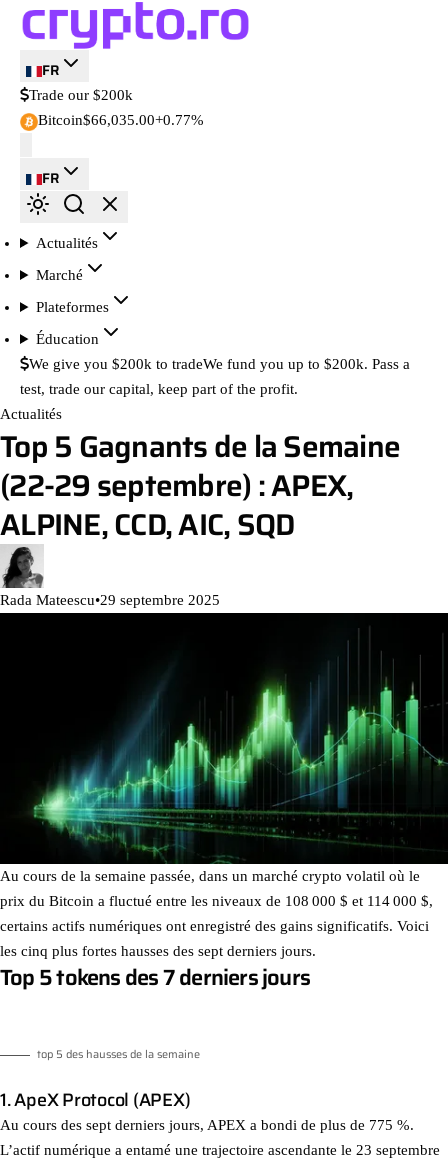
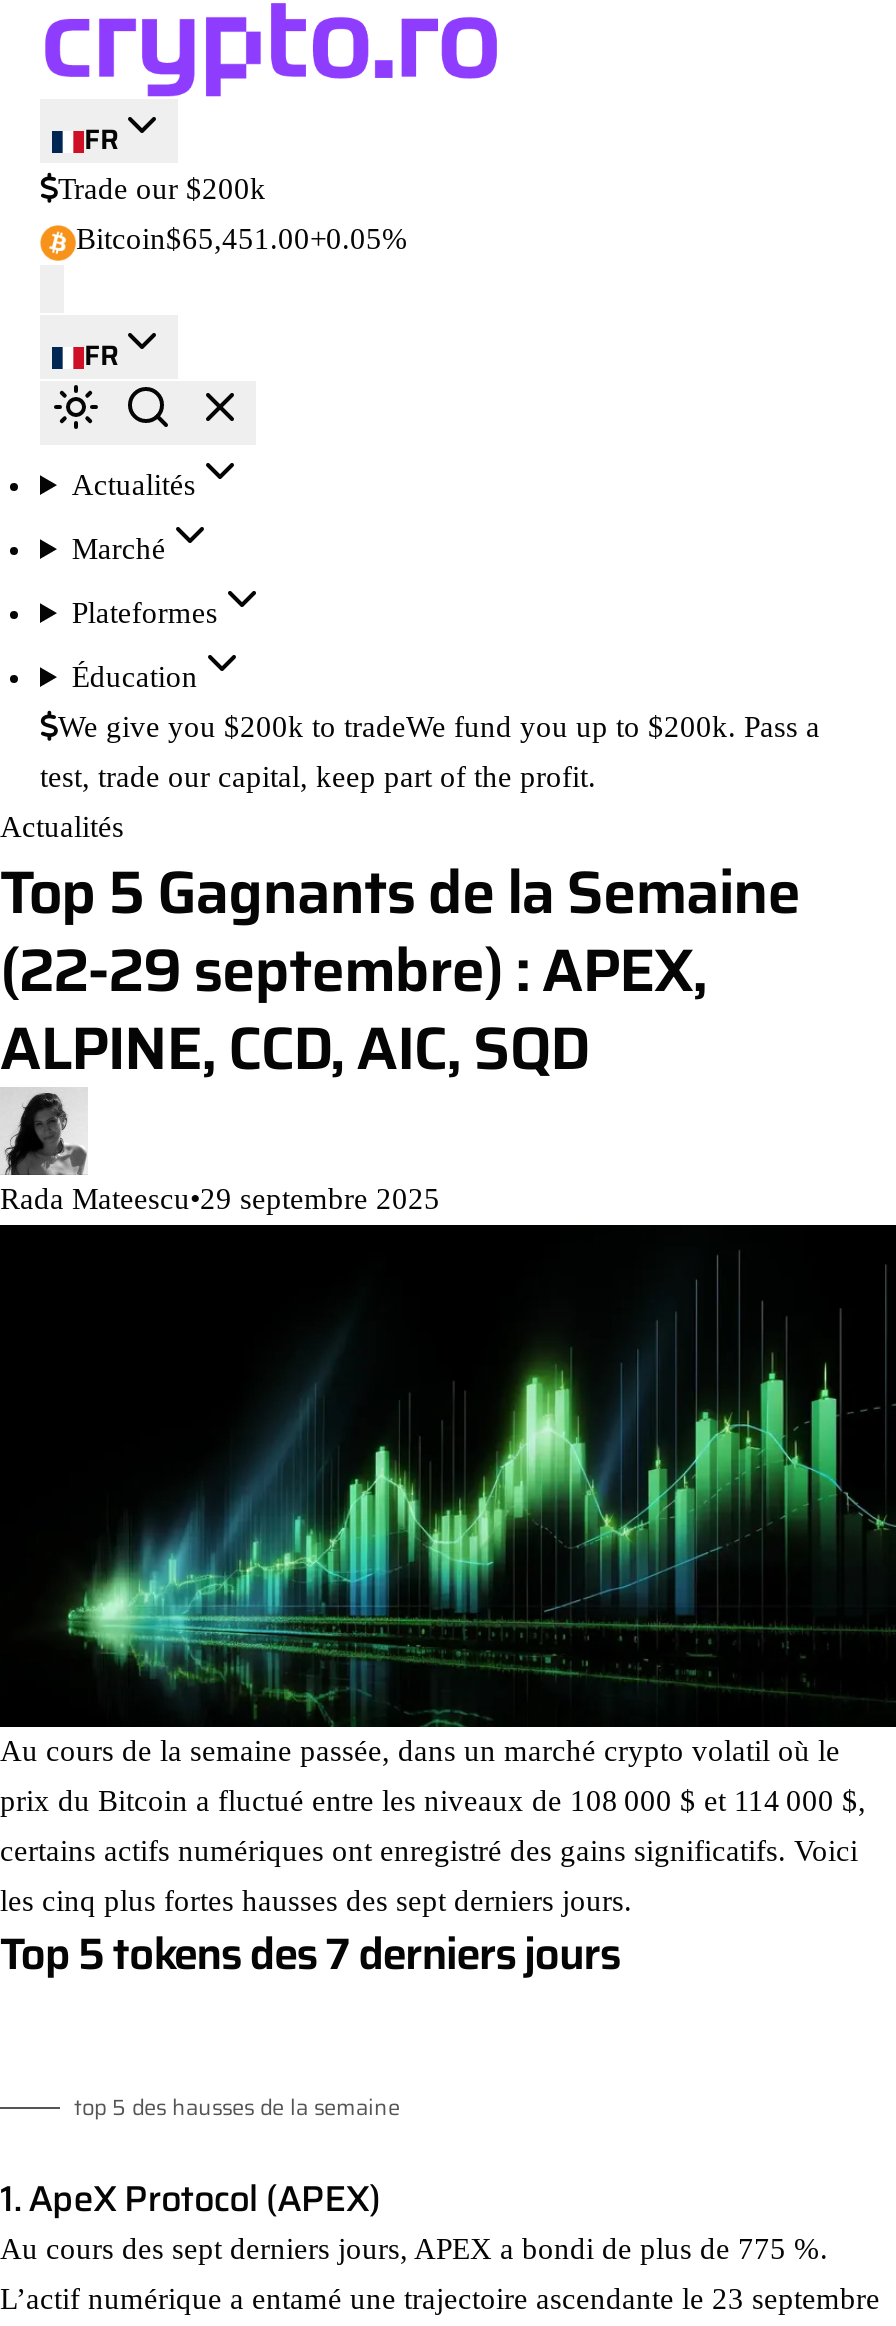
[38,112,204,128] Bitcoin$66,035.00+0.77% -> [76,223,408,255] Bitcoin$65,451.00+0.05%

